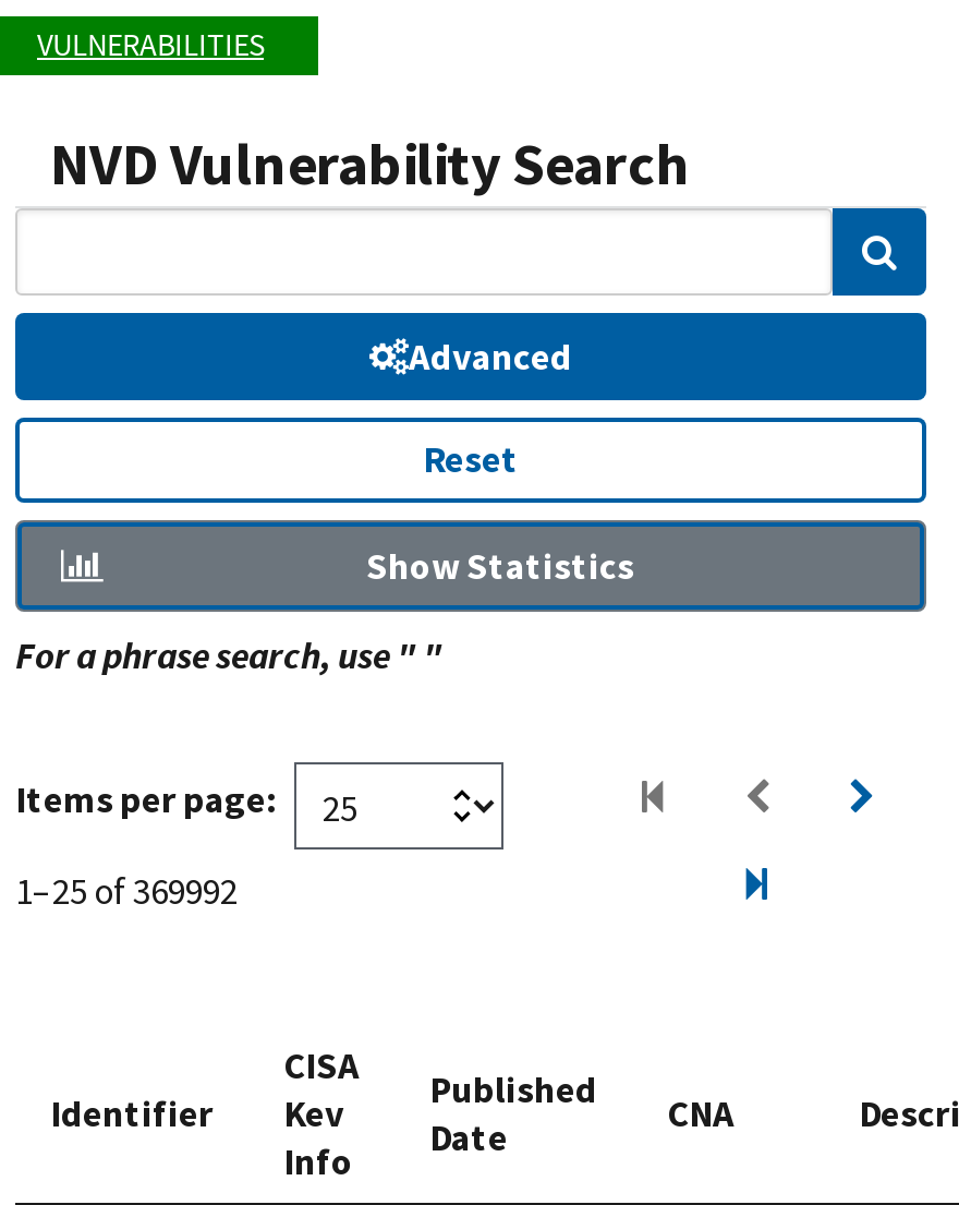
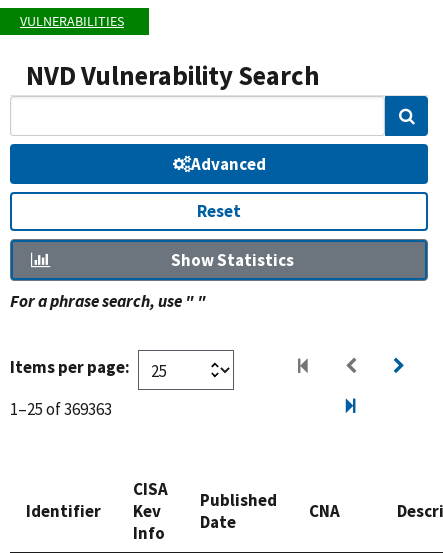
[15,867,238,915] 1–25 of 369992 -> [10,398,112,420] 1–25 of 369363

